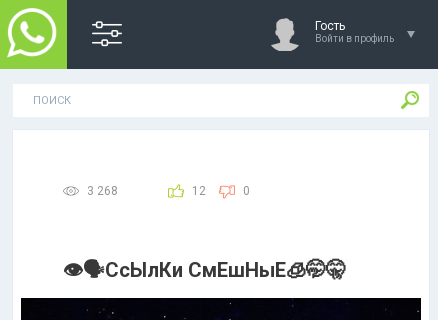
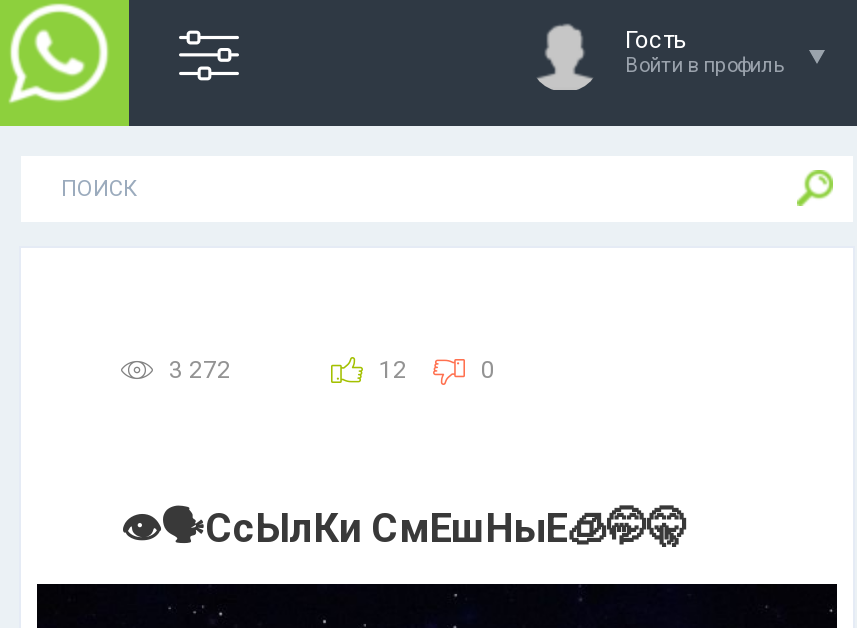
[87,184,118,198] 3 268 -> [169,356,231,384] 3 272

